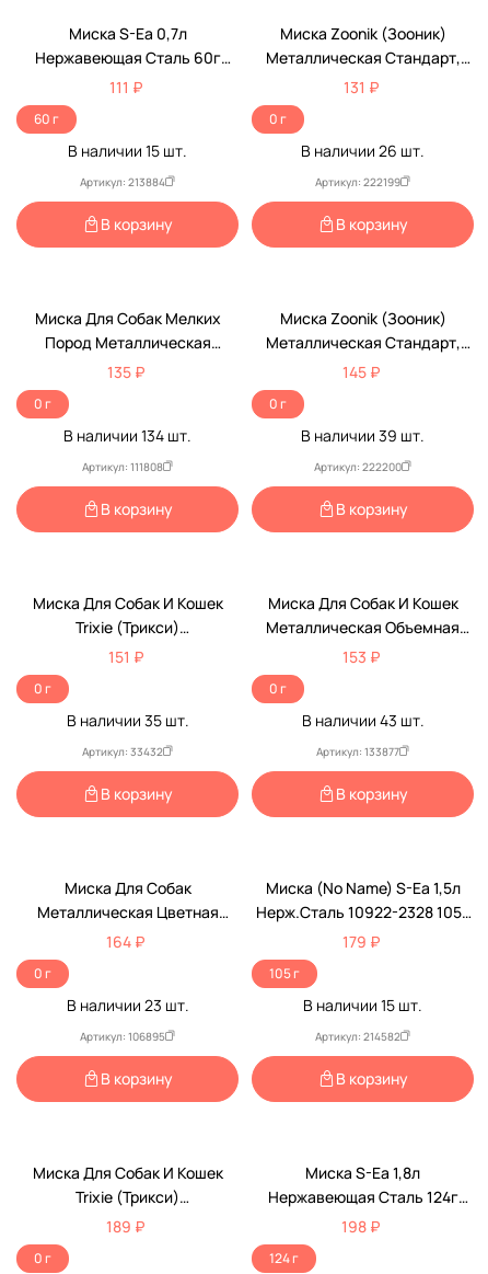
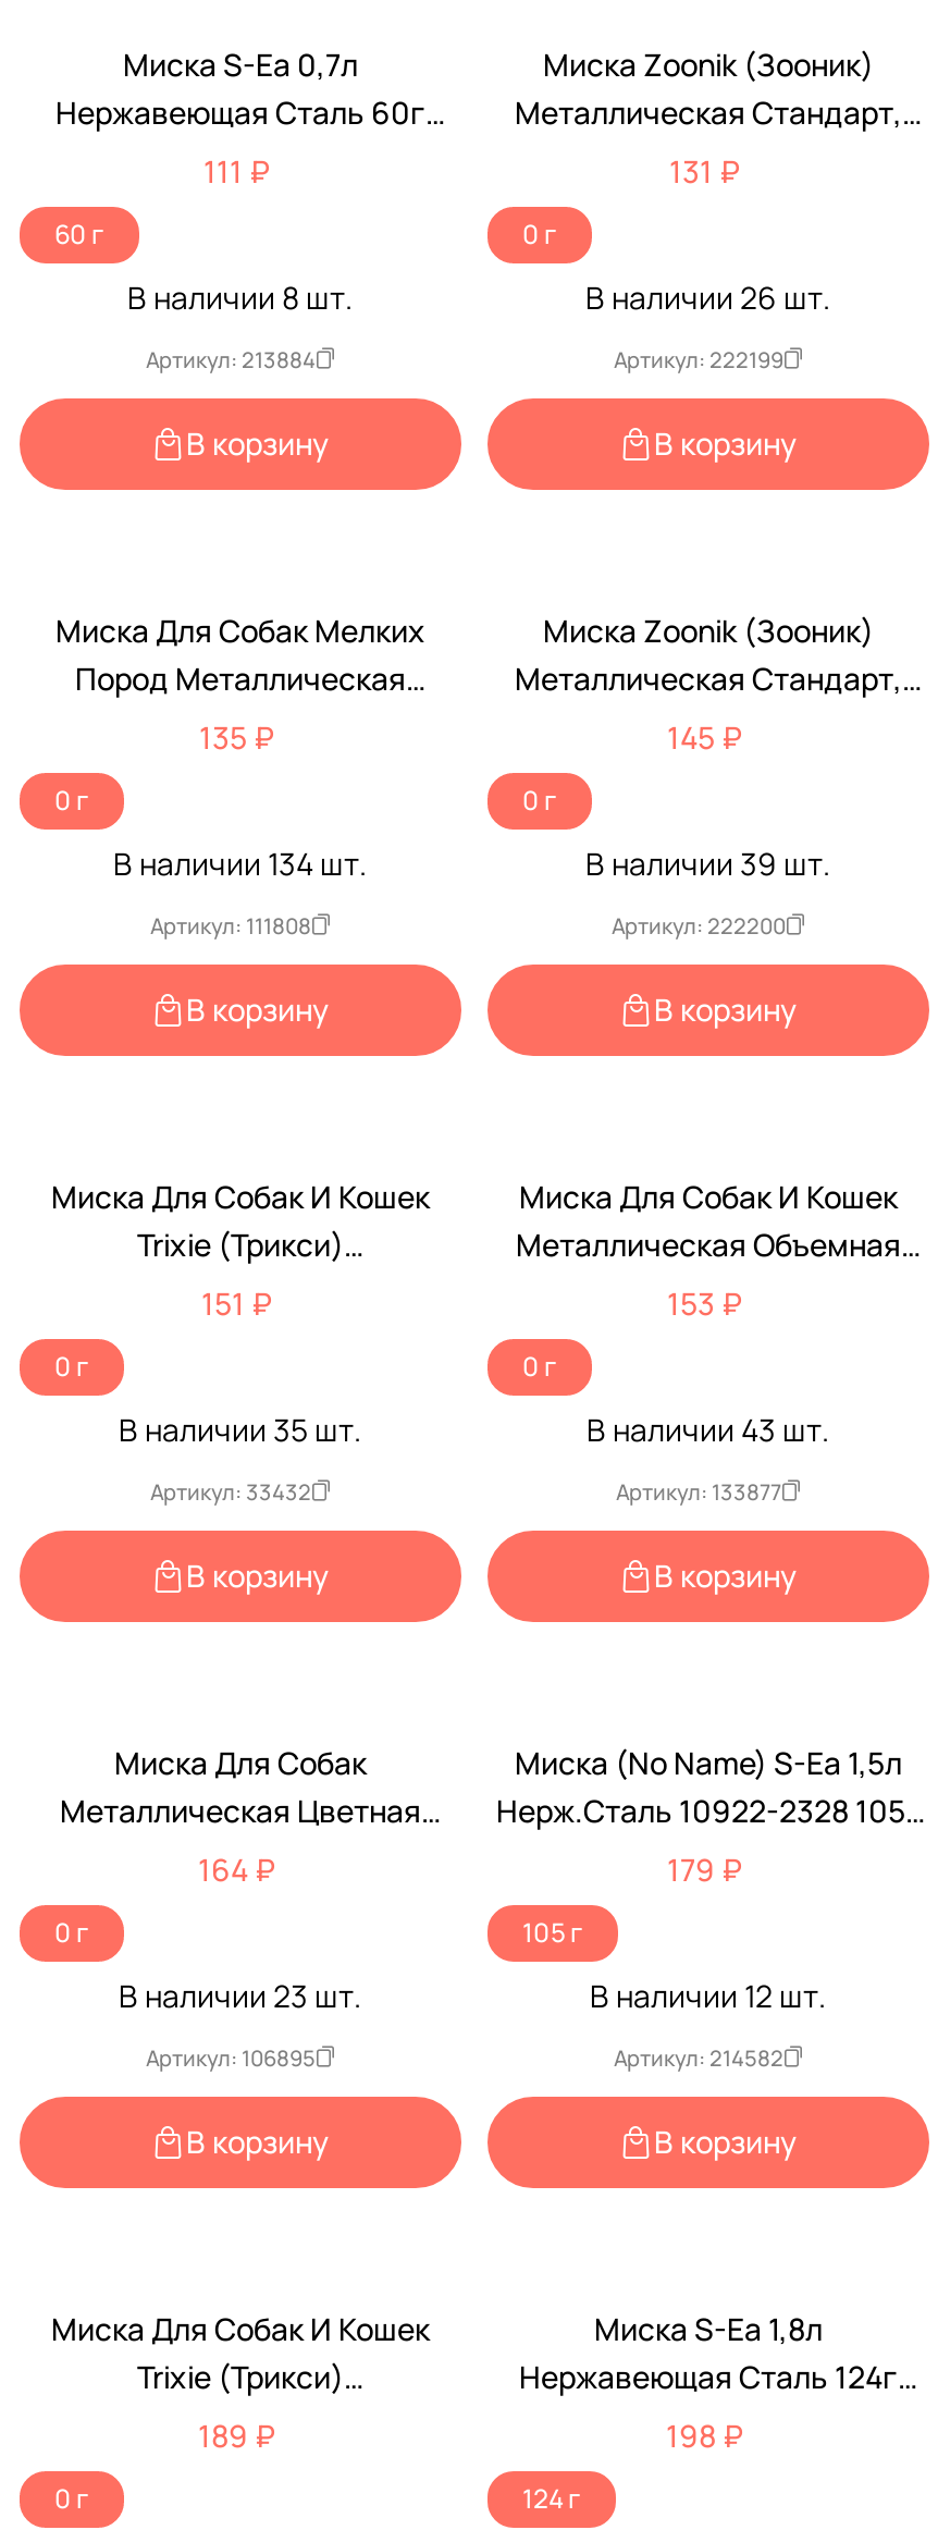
[68,140,187,161] В наличии 15 шт. -> [127,277,354,318] В наличии 8 шт.
[303,995,422,1015] В наличии 15 шт. -> [590,1975,827,2016] В наличии 12 шт.

